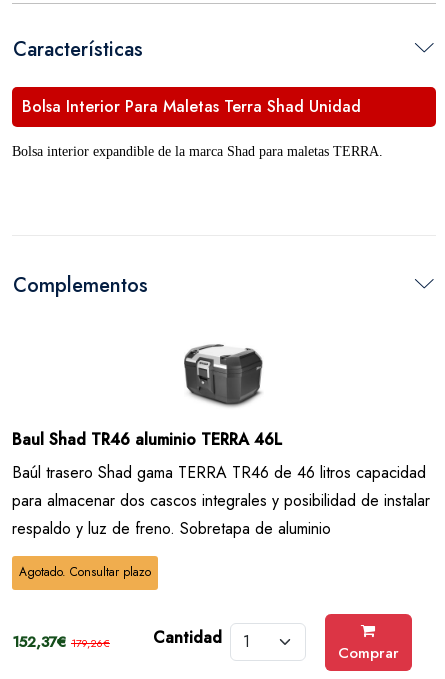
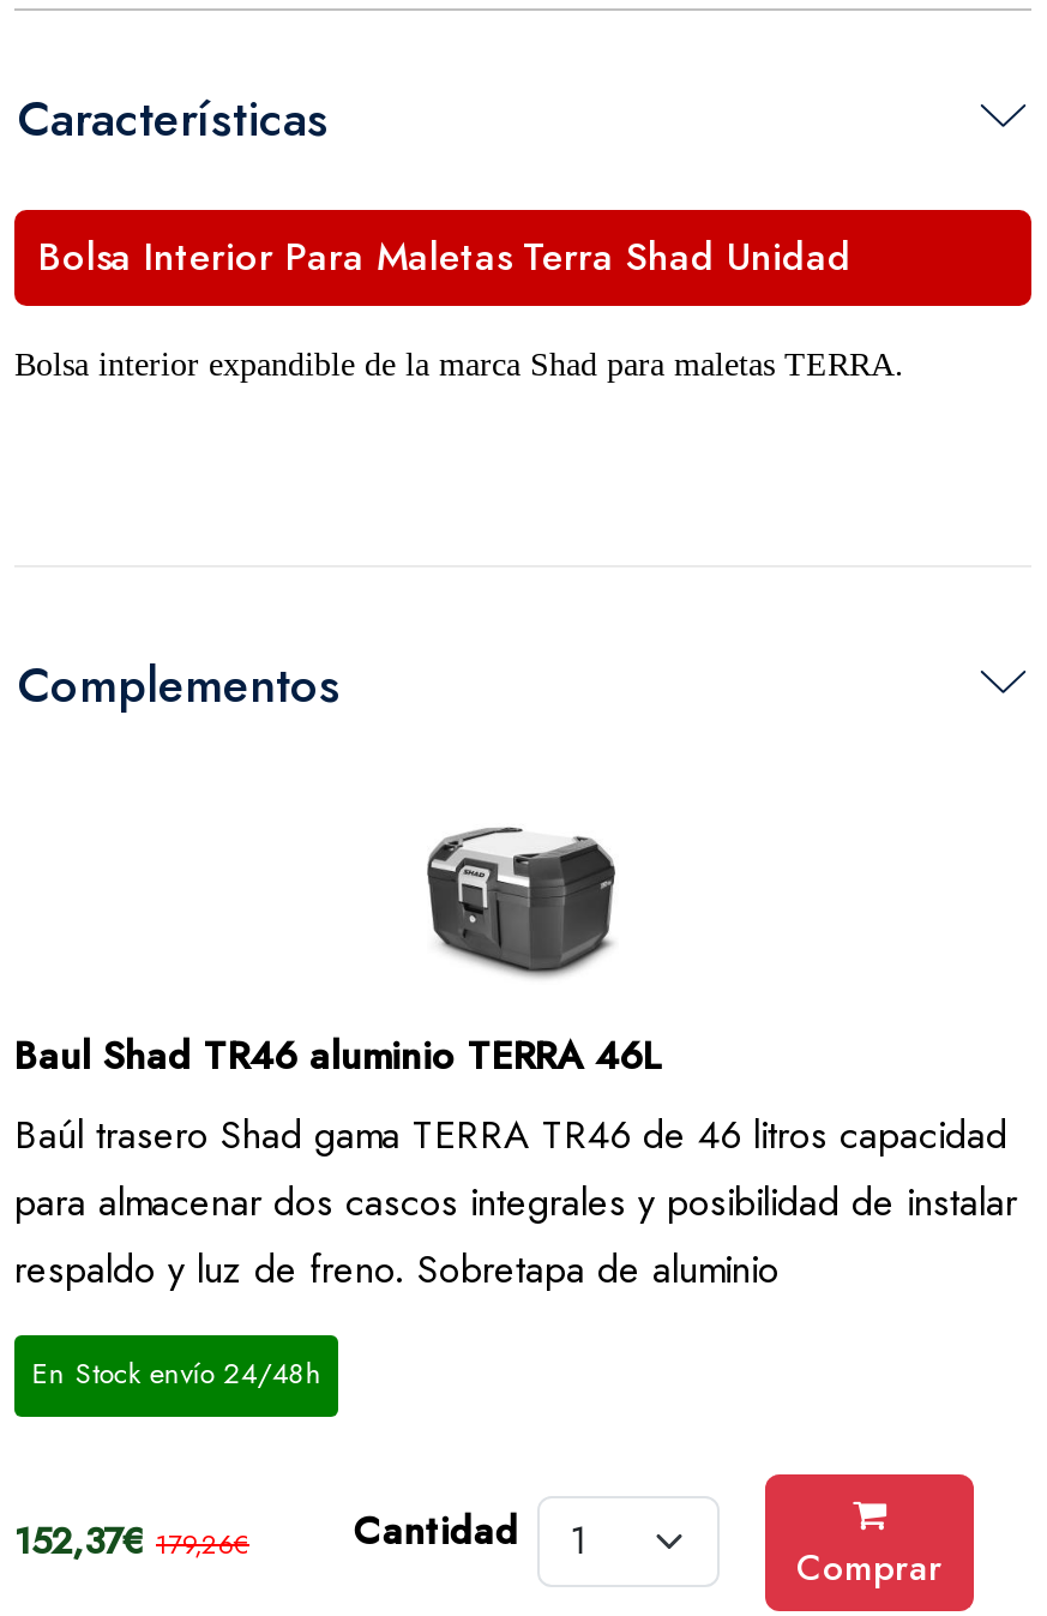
[19,563,151,581] Agotado. Consultar plazo -> [32,1353,322,1396] En Stock envío 24/48h

